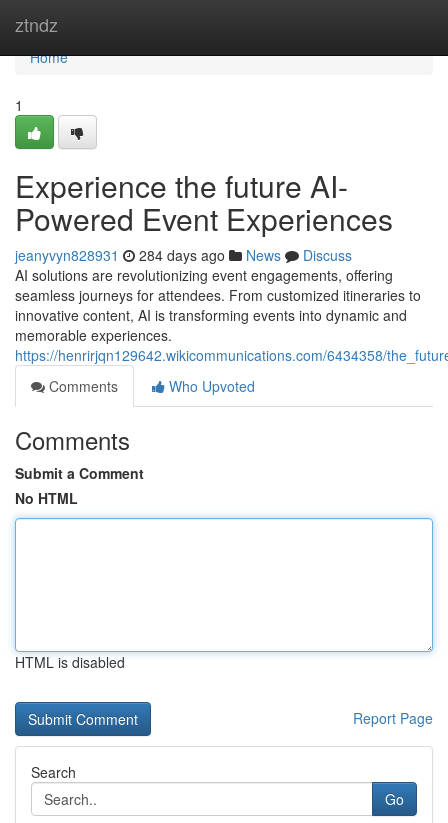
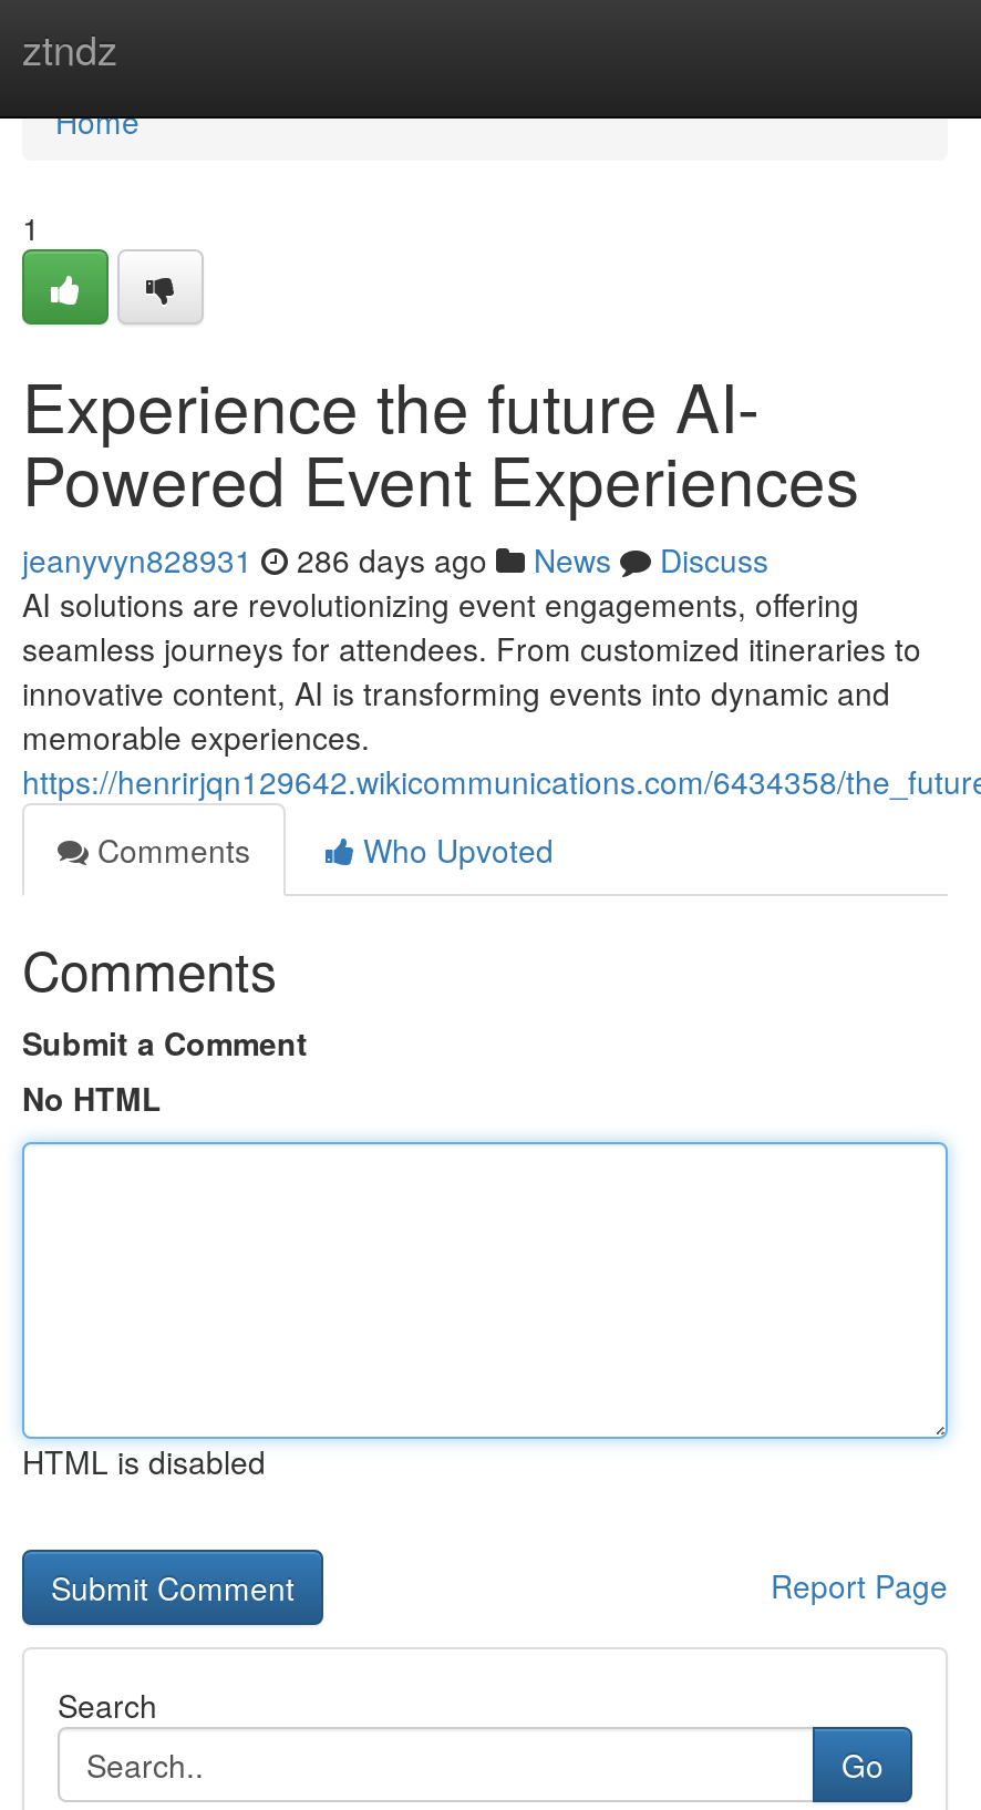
[15,245,352,265] jeanyvyn828931 284 days ago News Discuss -> [22,537,768,582] jeanyvyn828931 286 days ago News Discuss

